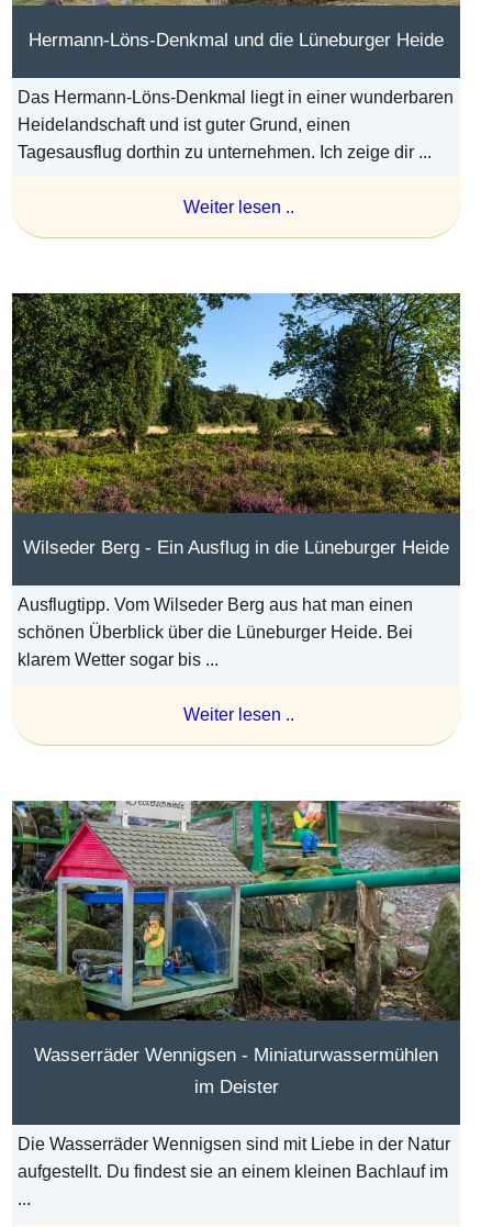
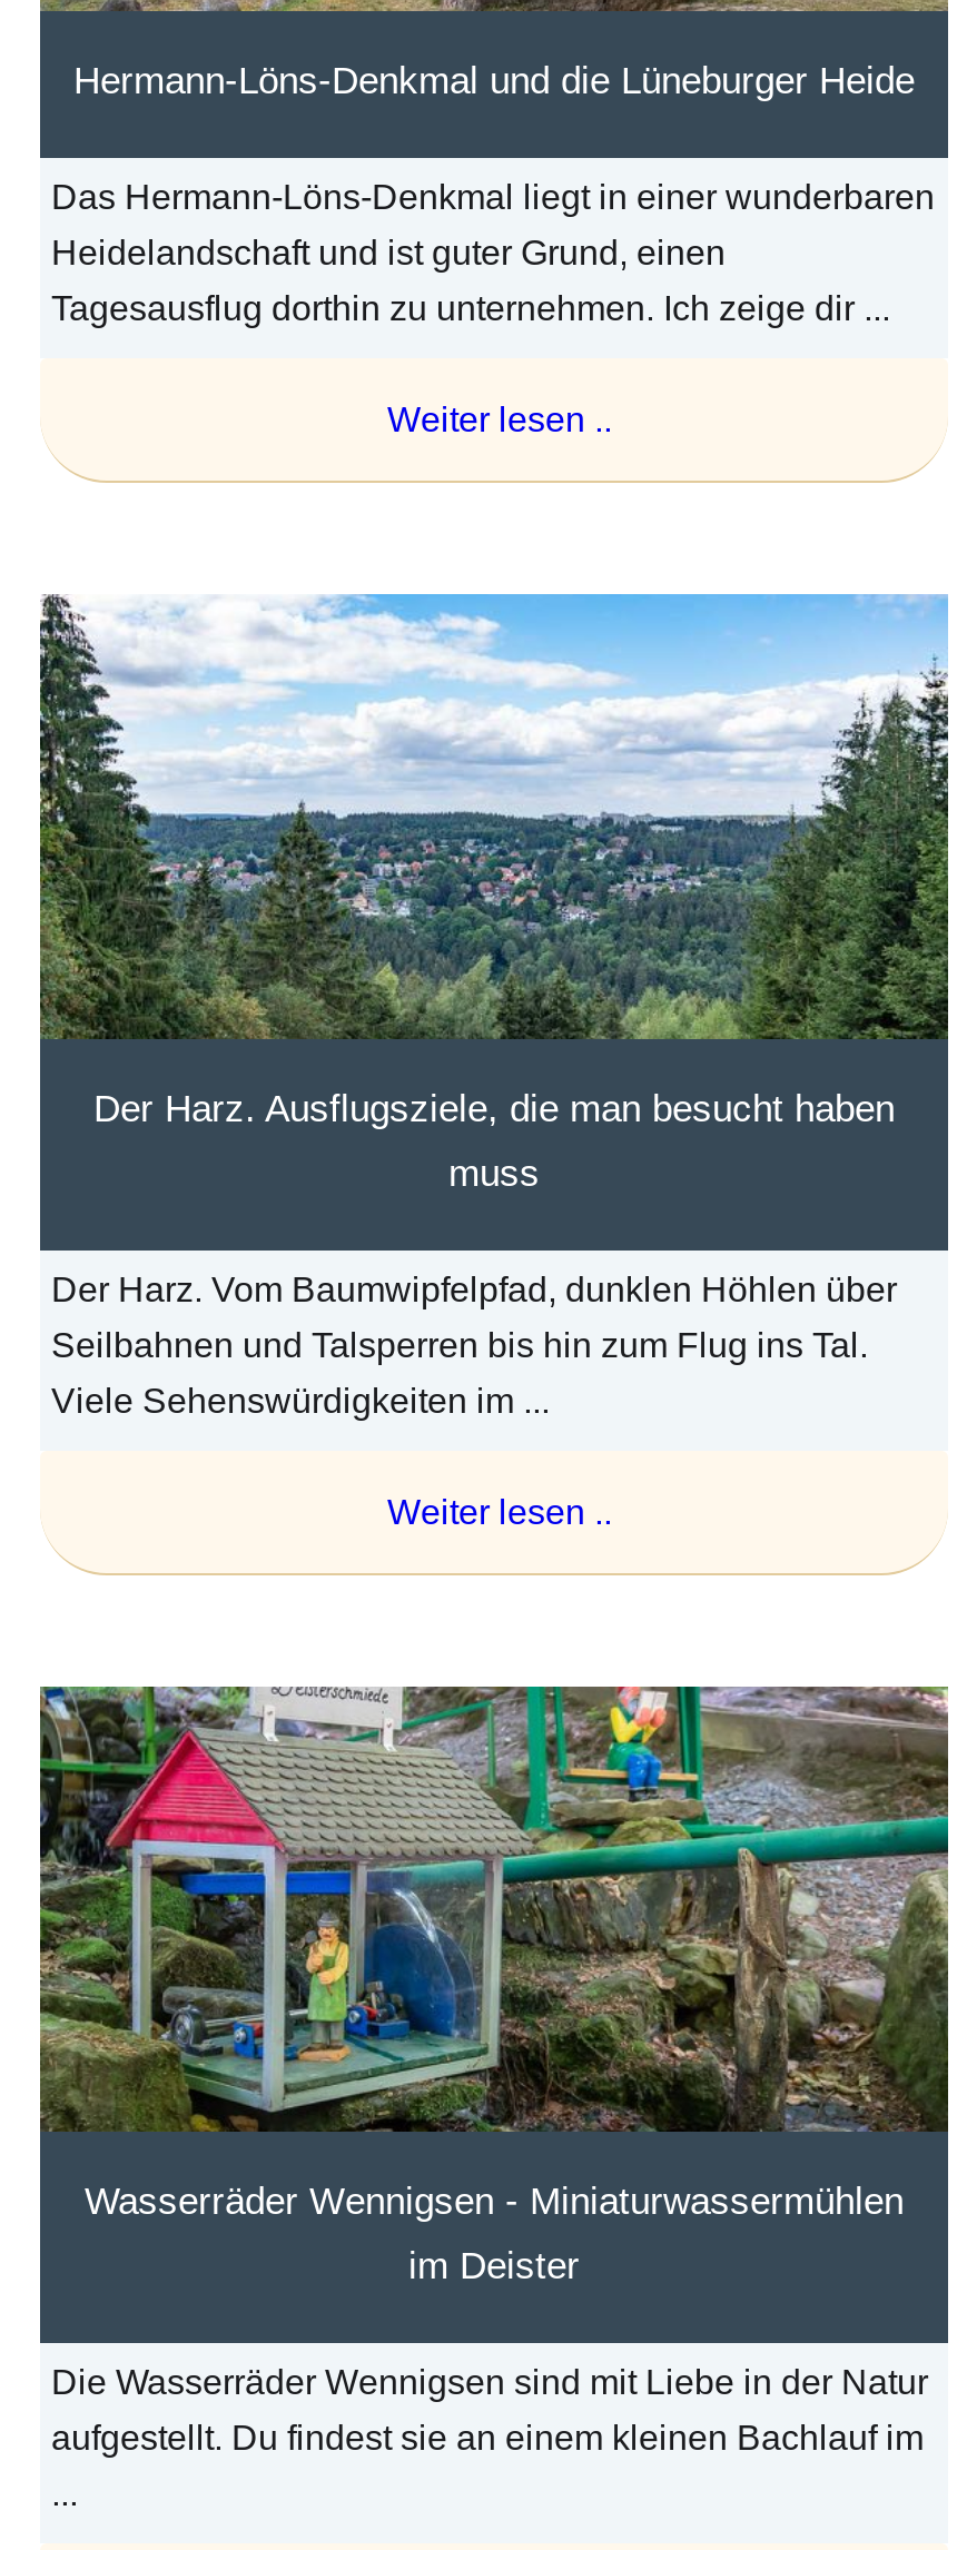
[11,292,461,669] [image] | Wilseder Berg - Ein Ausflug in die Lüneburger Heide | Ausflugtipp. Vom Wilseder Berg aus hat man einen | schönen Überblick über die Lüneburger Heide. Bei | klarem Wetter sogar bis ... -> [38,592,950,1420] [image] | Der Harz. Ausflugsziele, die man besucht haben | muss | Der Harz. Vom Baumwipfelpfad, dunklen Höhlen über | Seilbahnen und Talsperren bis hin zum Flug ins Tal. | Viele Sehenswürdigkeiten im ...

